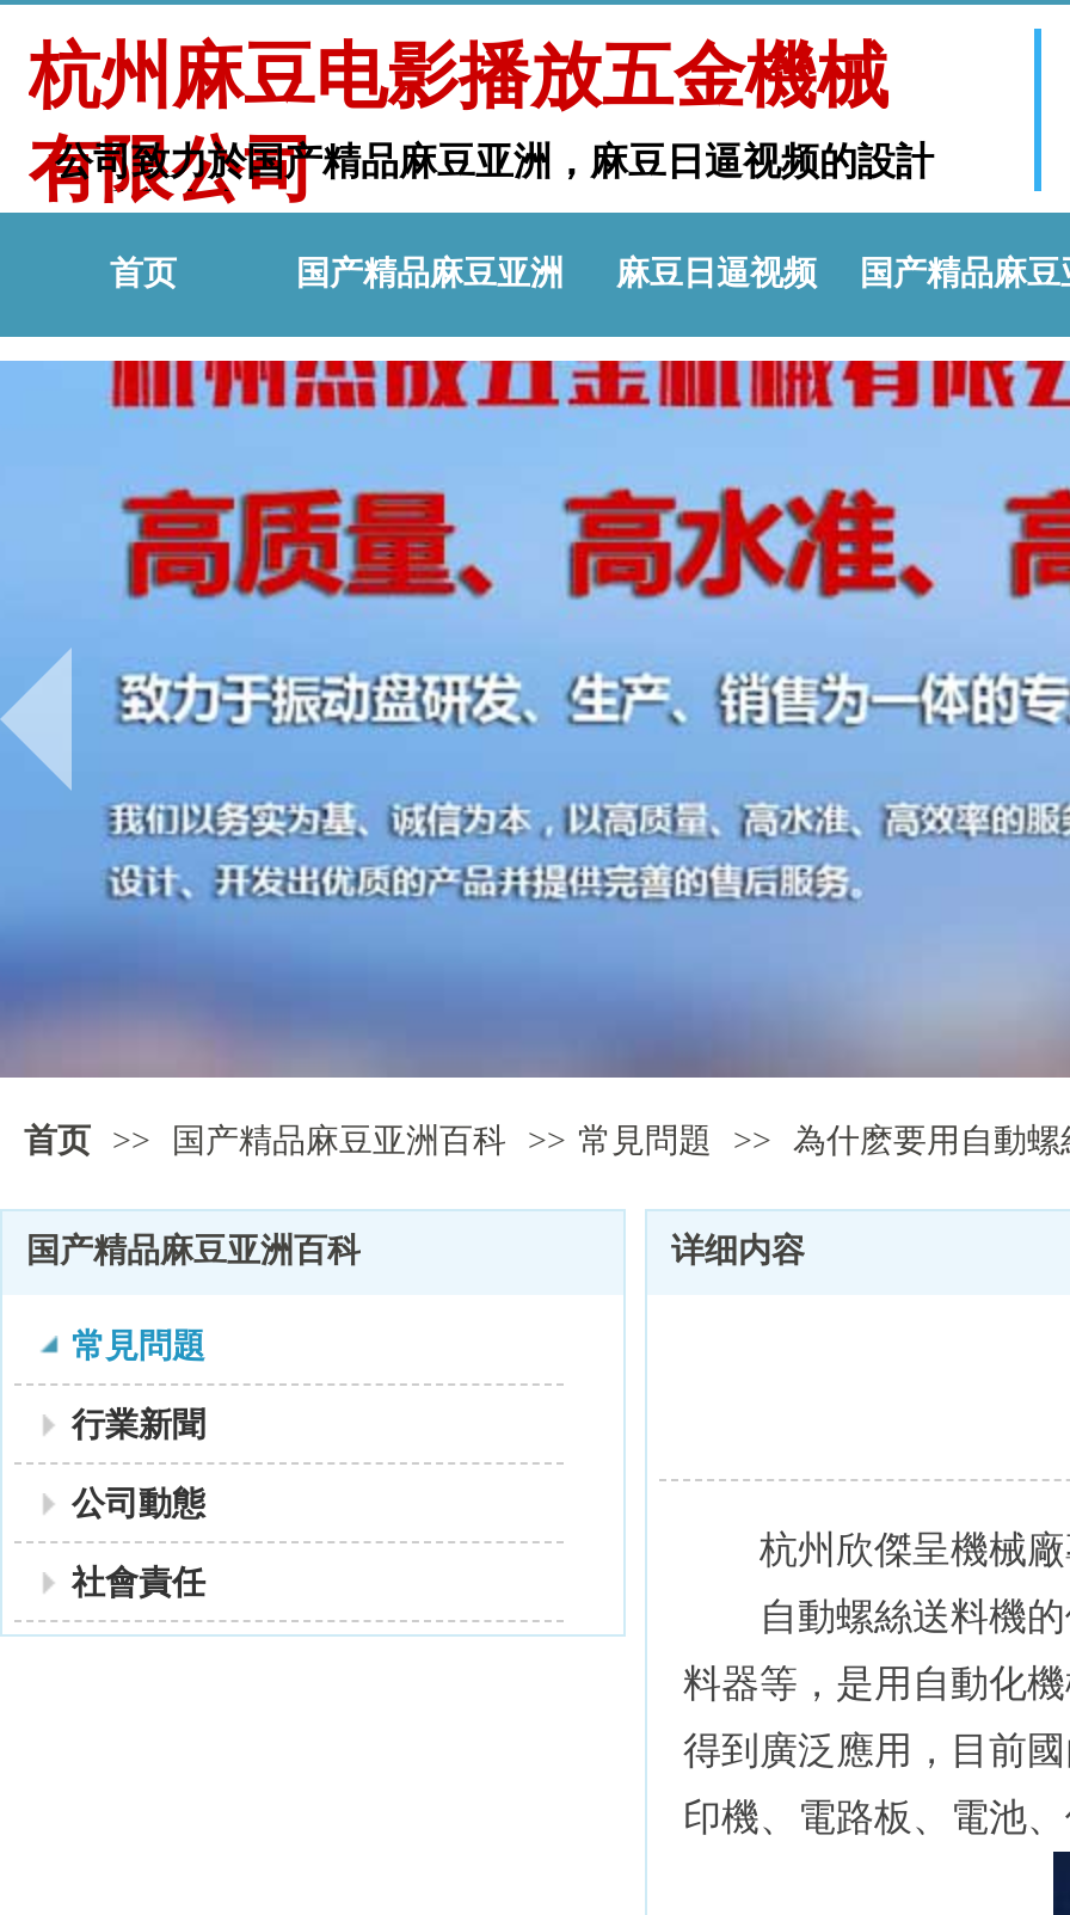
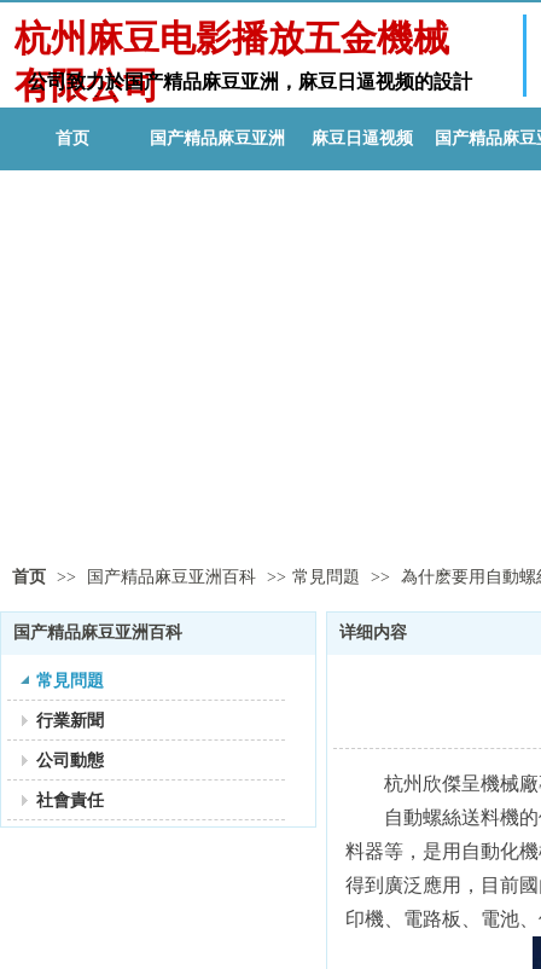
[7,358,1063,1080] [image] -> none

